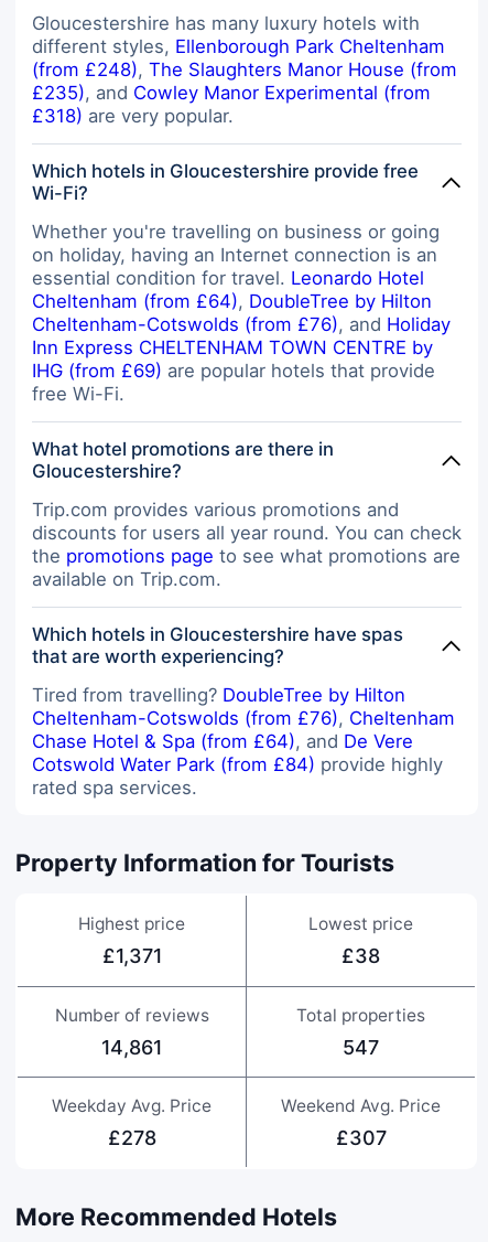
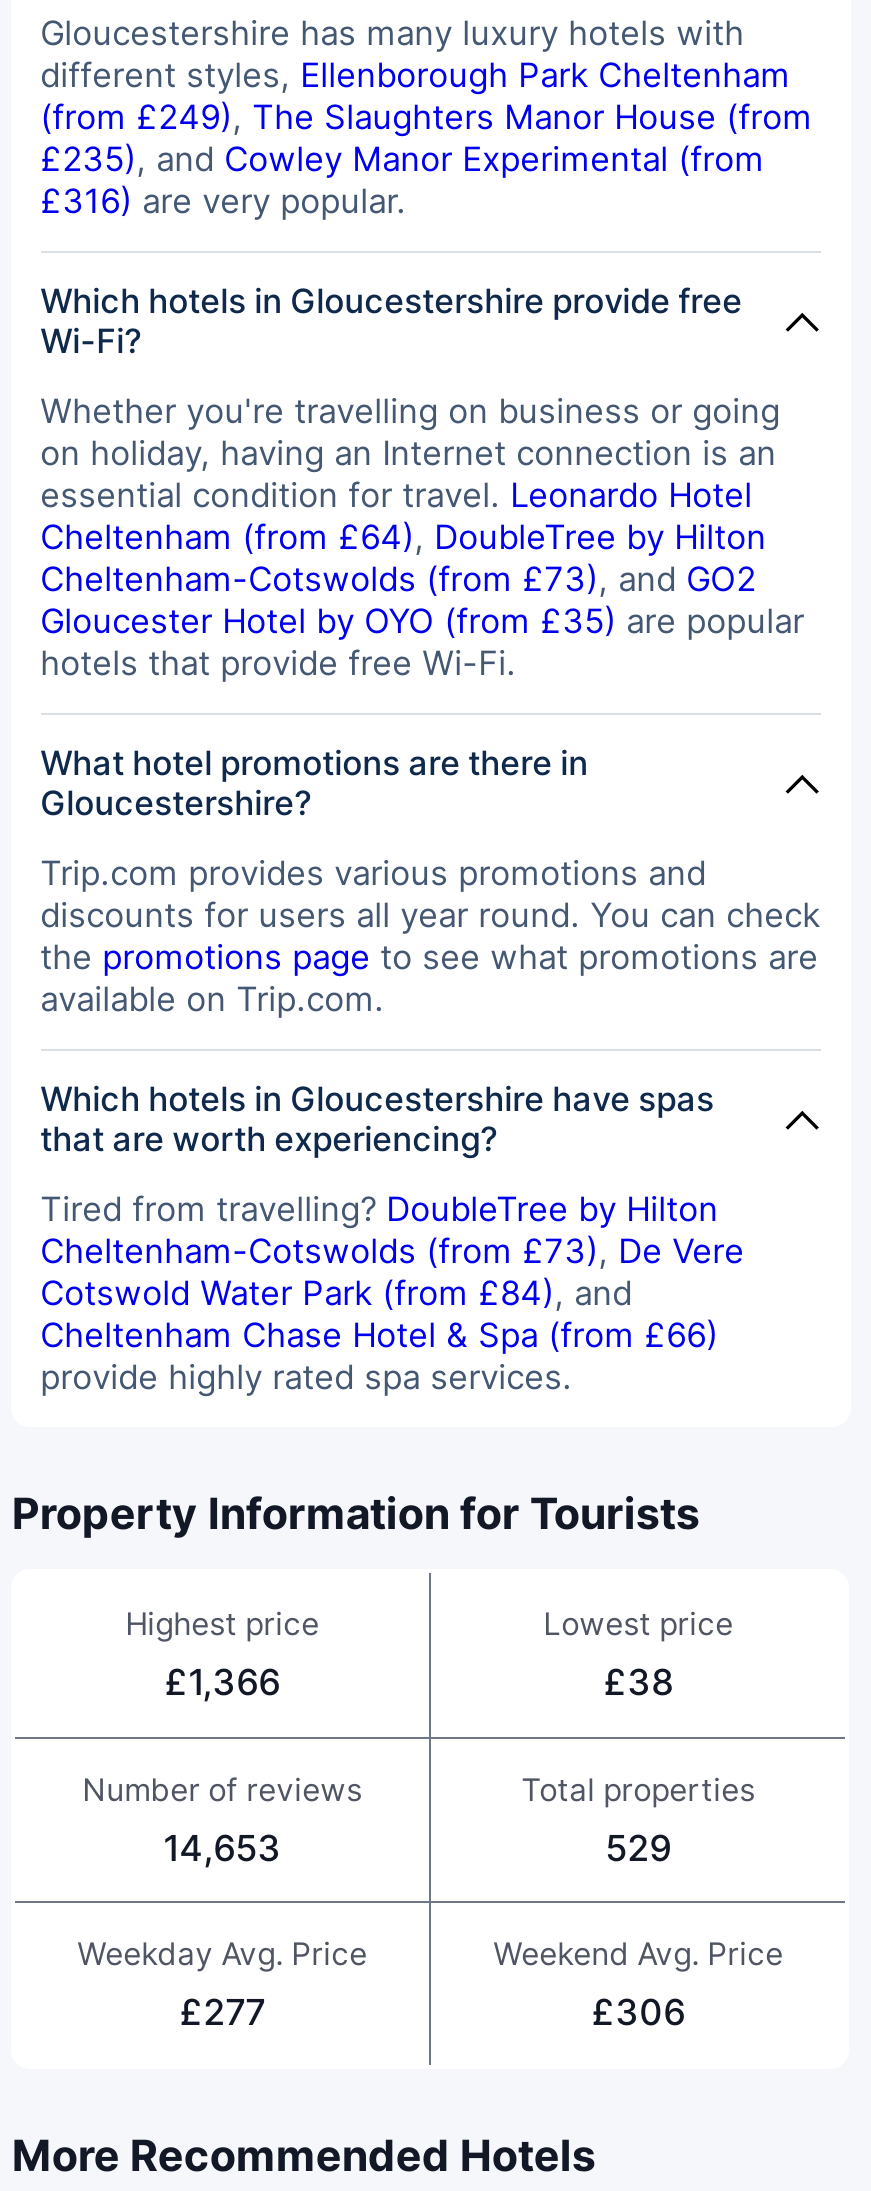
[32,58,457,80] (from £248), The Slaughters Manor House (from -> [40,97,812,137] (from £249), The Slaughters Manor House (from
[32,105,233,127] £318) are very popular. -> [40,181,406,221] £316) are very popular.
[32,313,450,405] Cheltenham-Cotswolds (from £76), and Holiday | Inn Express CHELTENHAM TOWN CENTRE by | IHG (from £69) are popular hotels that provide | free Wi-Fi. -> [40,559,804,683] Cheltenham-Cotswolds (from £73), and GO2 | Gloucester Hotel by OYO (from £35) are popular | hotels that provide free Wi-Fi.
[32,707,455,798] Cheltenham-Cotswolds (from £76), Cheltenham | Chase Hotel & Spa (from £64), and De Vere | Cotswold Water Park (from £84) provide highly | rated spa services. -> [40,1231,744,1397] Cheltenham-Cotswolds (from £73), De Vere | Cotswold Water Park (from £84), and | Cheltenham Chase Hotel & Spa (from £66) | provide highly rated spa services.
[102,944,161,968] £1,371 -> [164,1661,280,1703] £1,366
[101,1035,162,1058] 14,861 -> [163,1826,281,1868] 14,653
[343,1035,379,1058] 547 -> [605,1826,671,1868] 529
[108,1126,156,1149] £278 -> [179,1991,265,2033] £277
[336,1126,386,1149] £307 -> [591,1991,685,2033] £306

